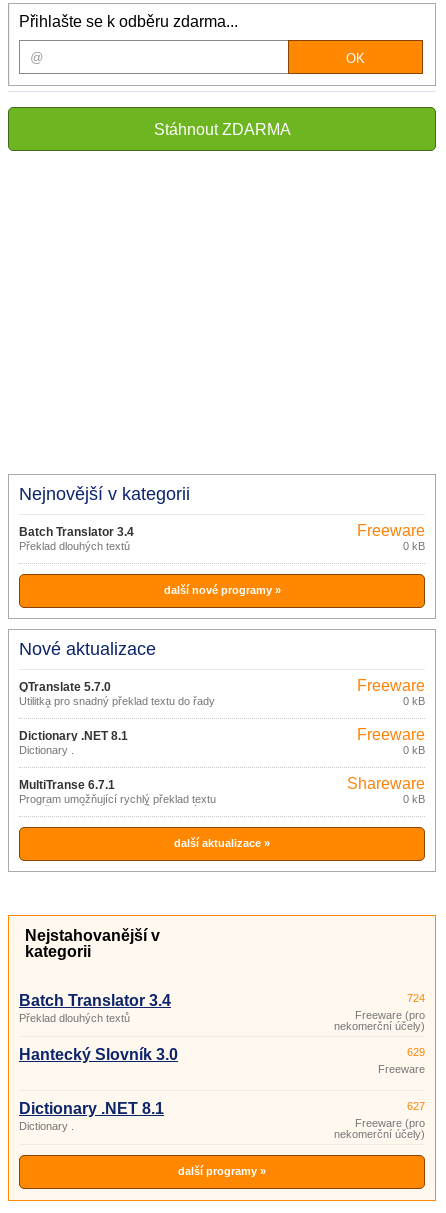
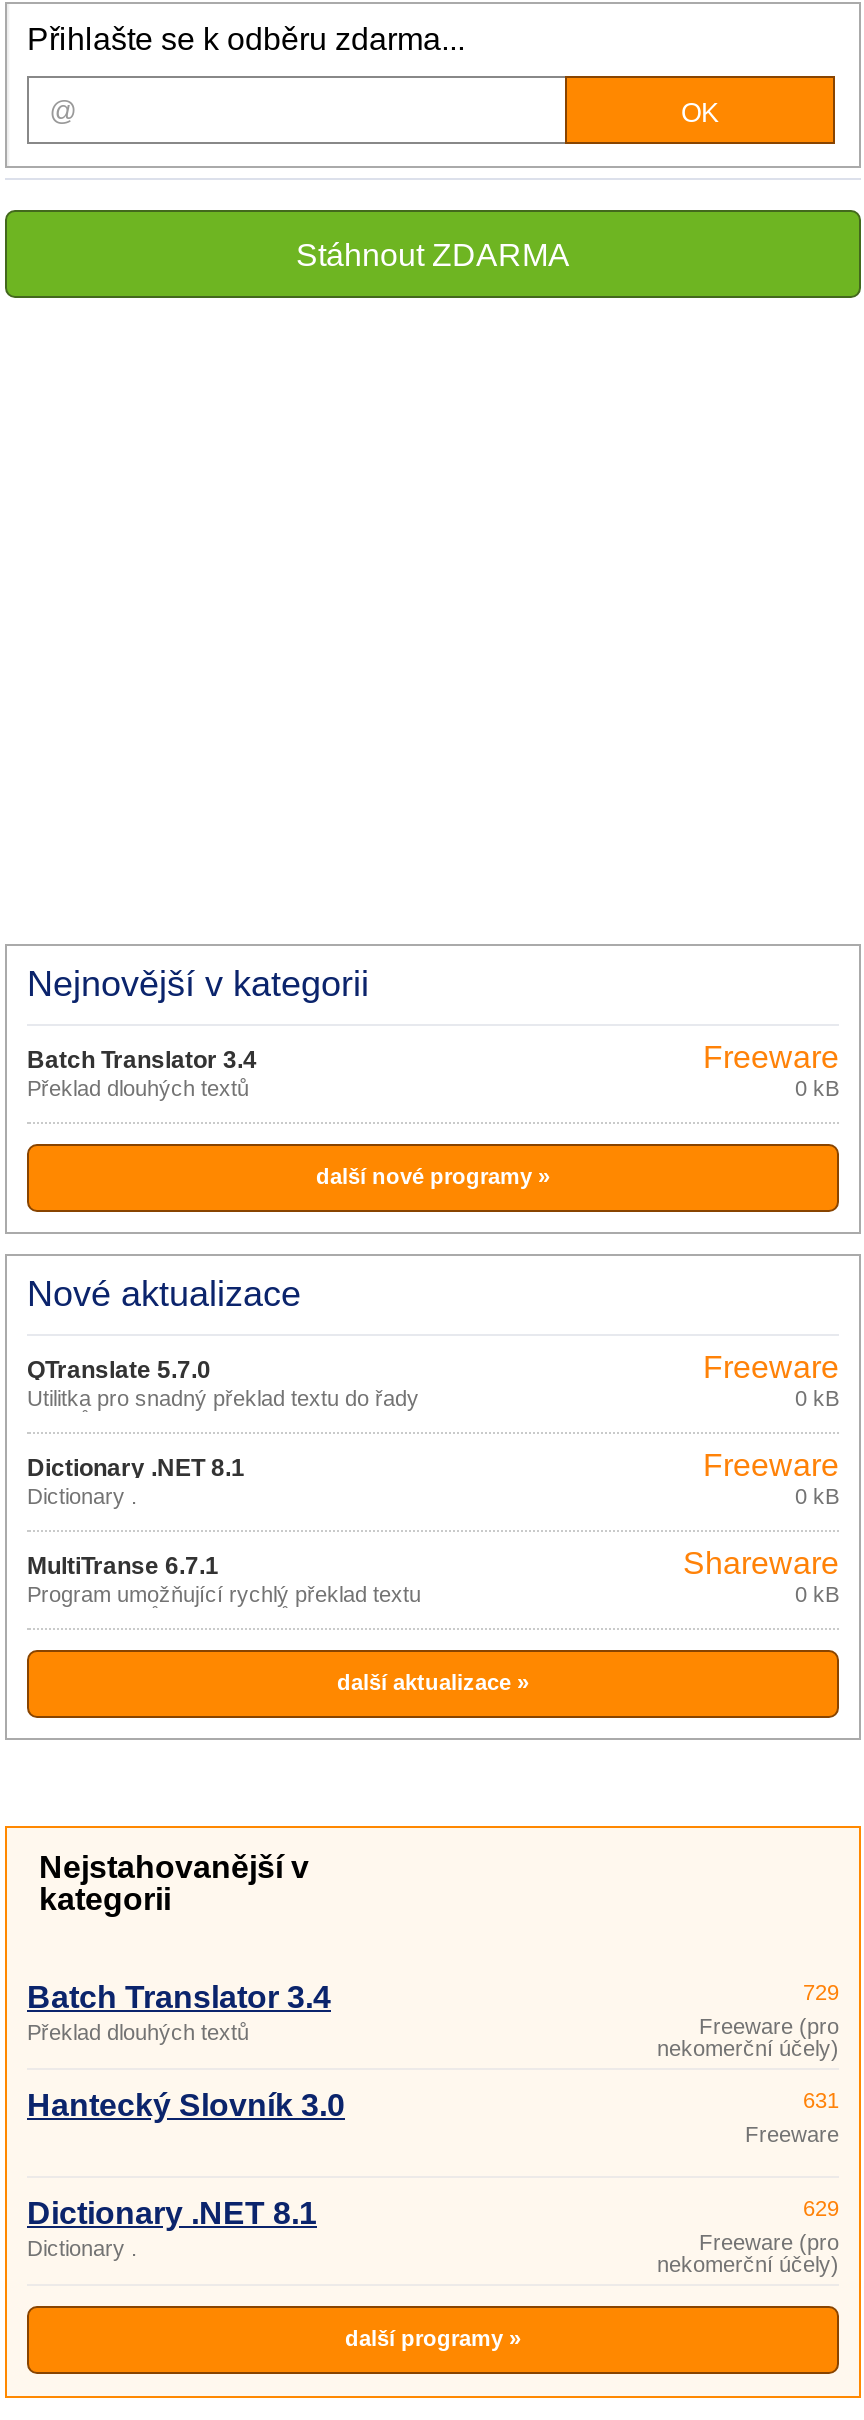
[407,992,425,1004] 724 -> [803,1980,839,2004] 729
[407,1046,425,1058] 629 -> [803,2088,839,2112] 631
[407,1100,425,1112] 627 -> [803,2196,839,2220] 629

